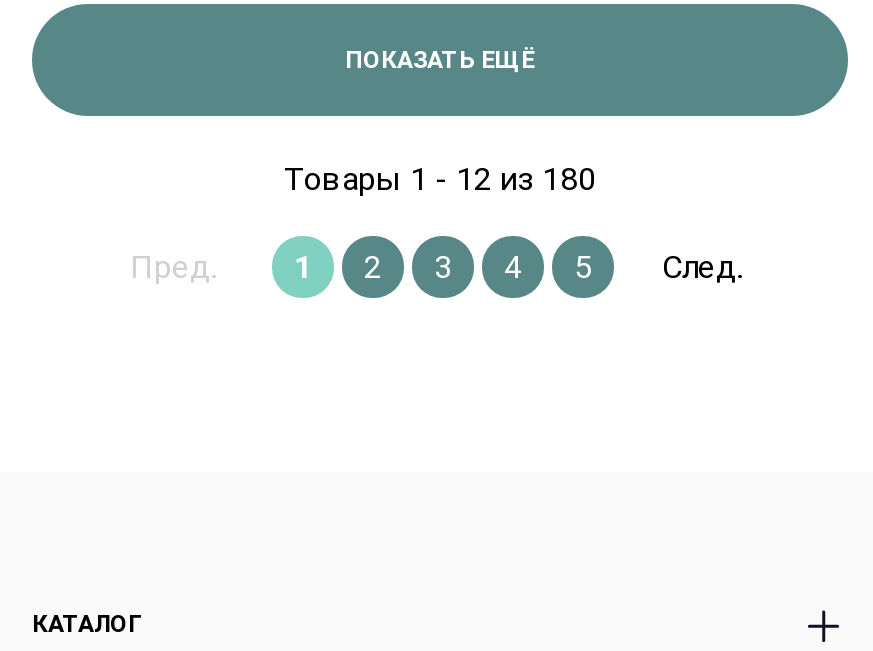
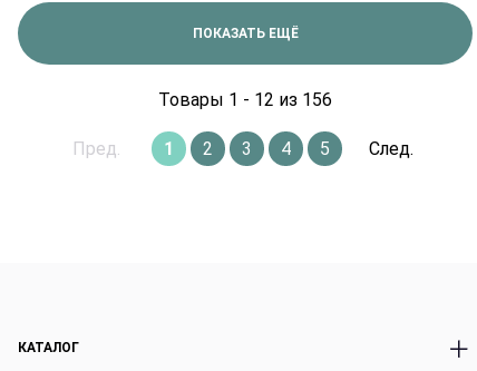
[284,160,596,198] Товары 1 - 12 из 180 -> [158,89,332,110] Товары 1 - 12 из 156

